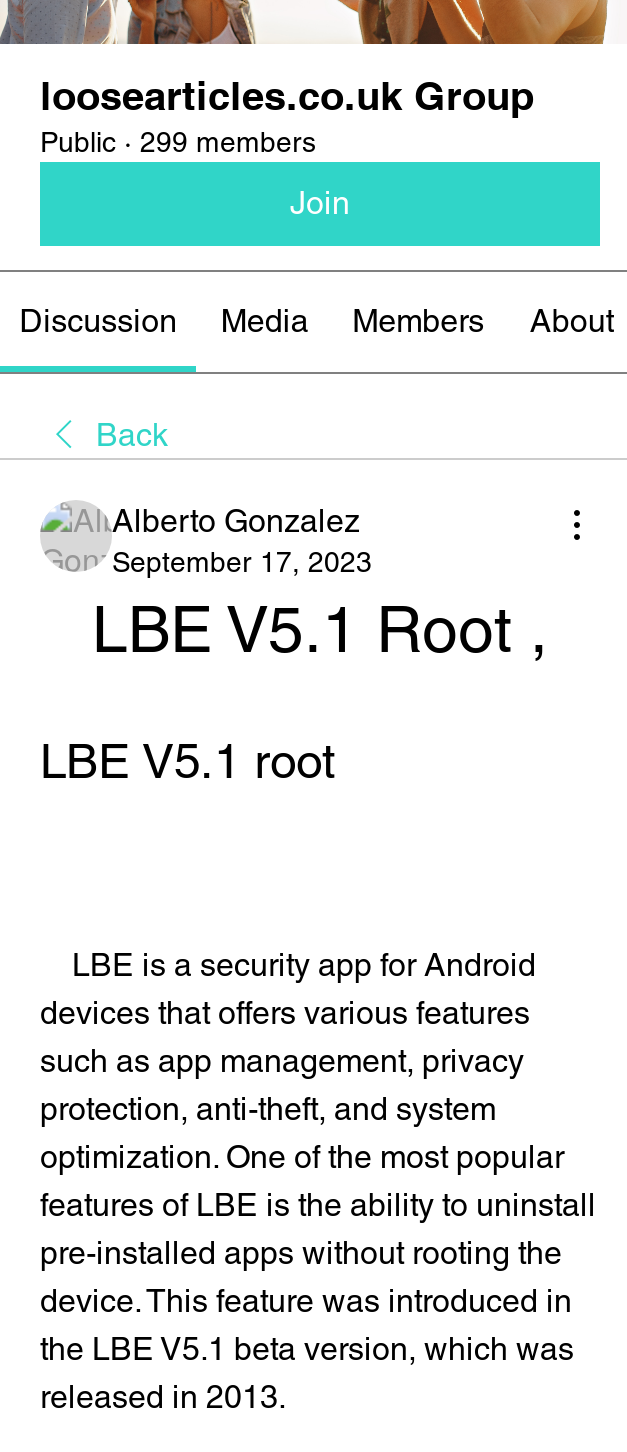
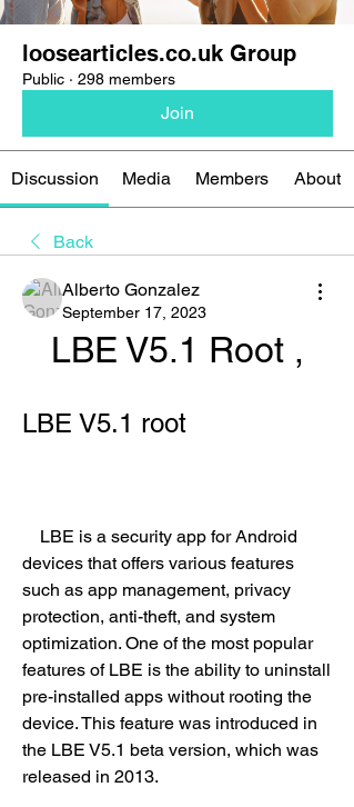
[40,126,316,158] Public · 299 members -> [22,70,175,88] Public · 298 members

